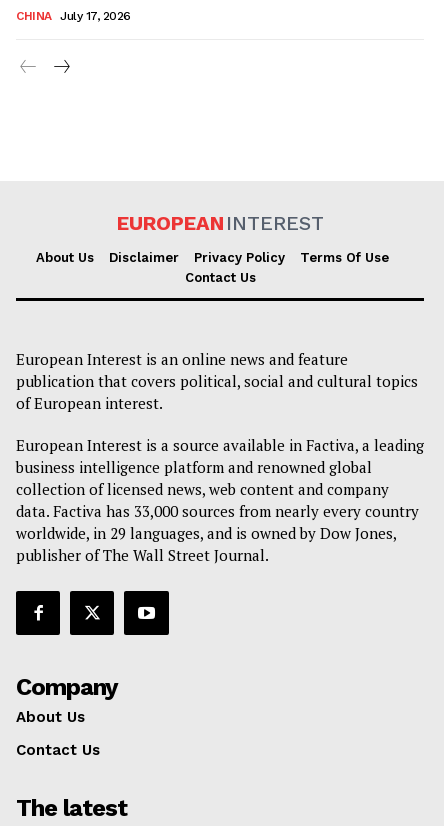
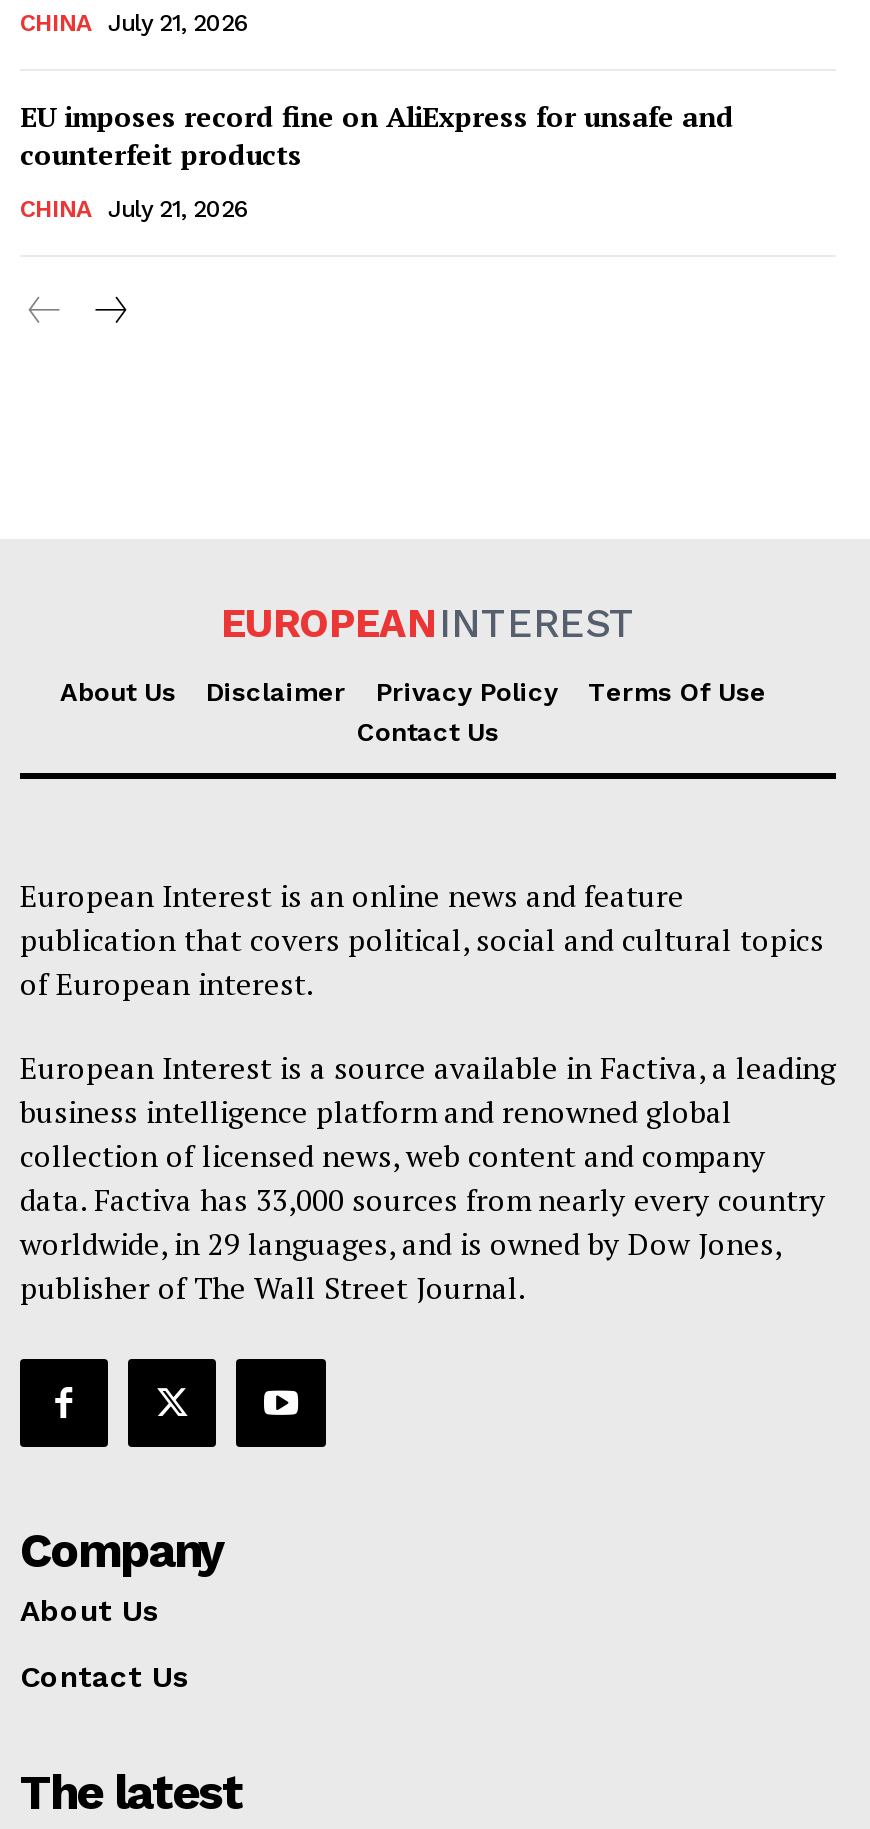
[60,9,130,23] July 17, 2026 -> [20,9,734,223] July 21, 2026 | EU imposes record fine on AliExpress for unsafe and | counterfeit products | CHINA | July 21, 2026

